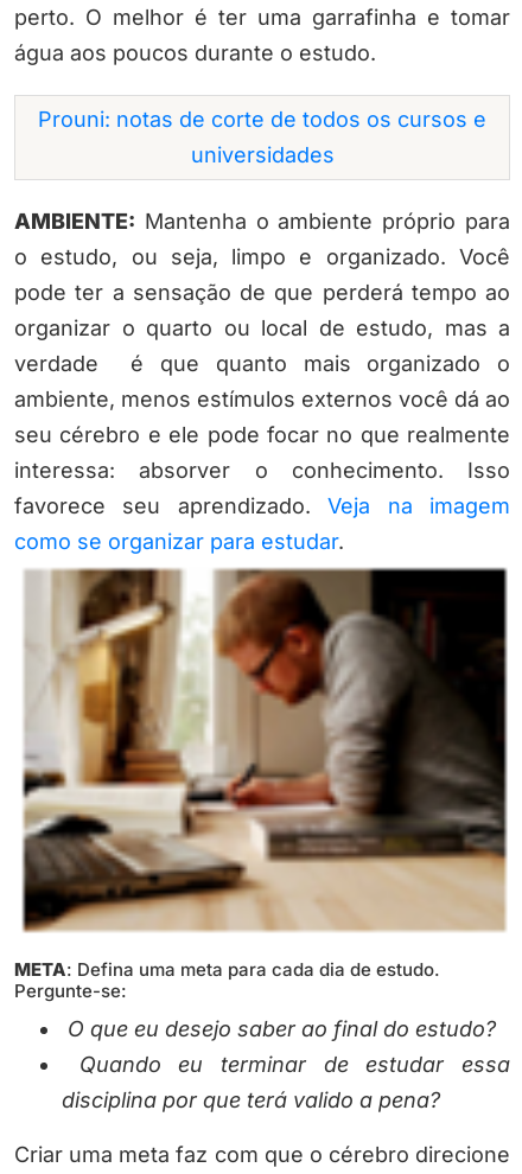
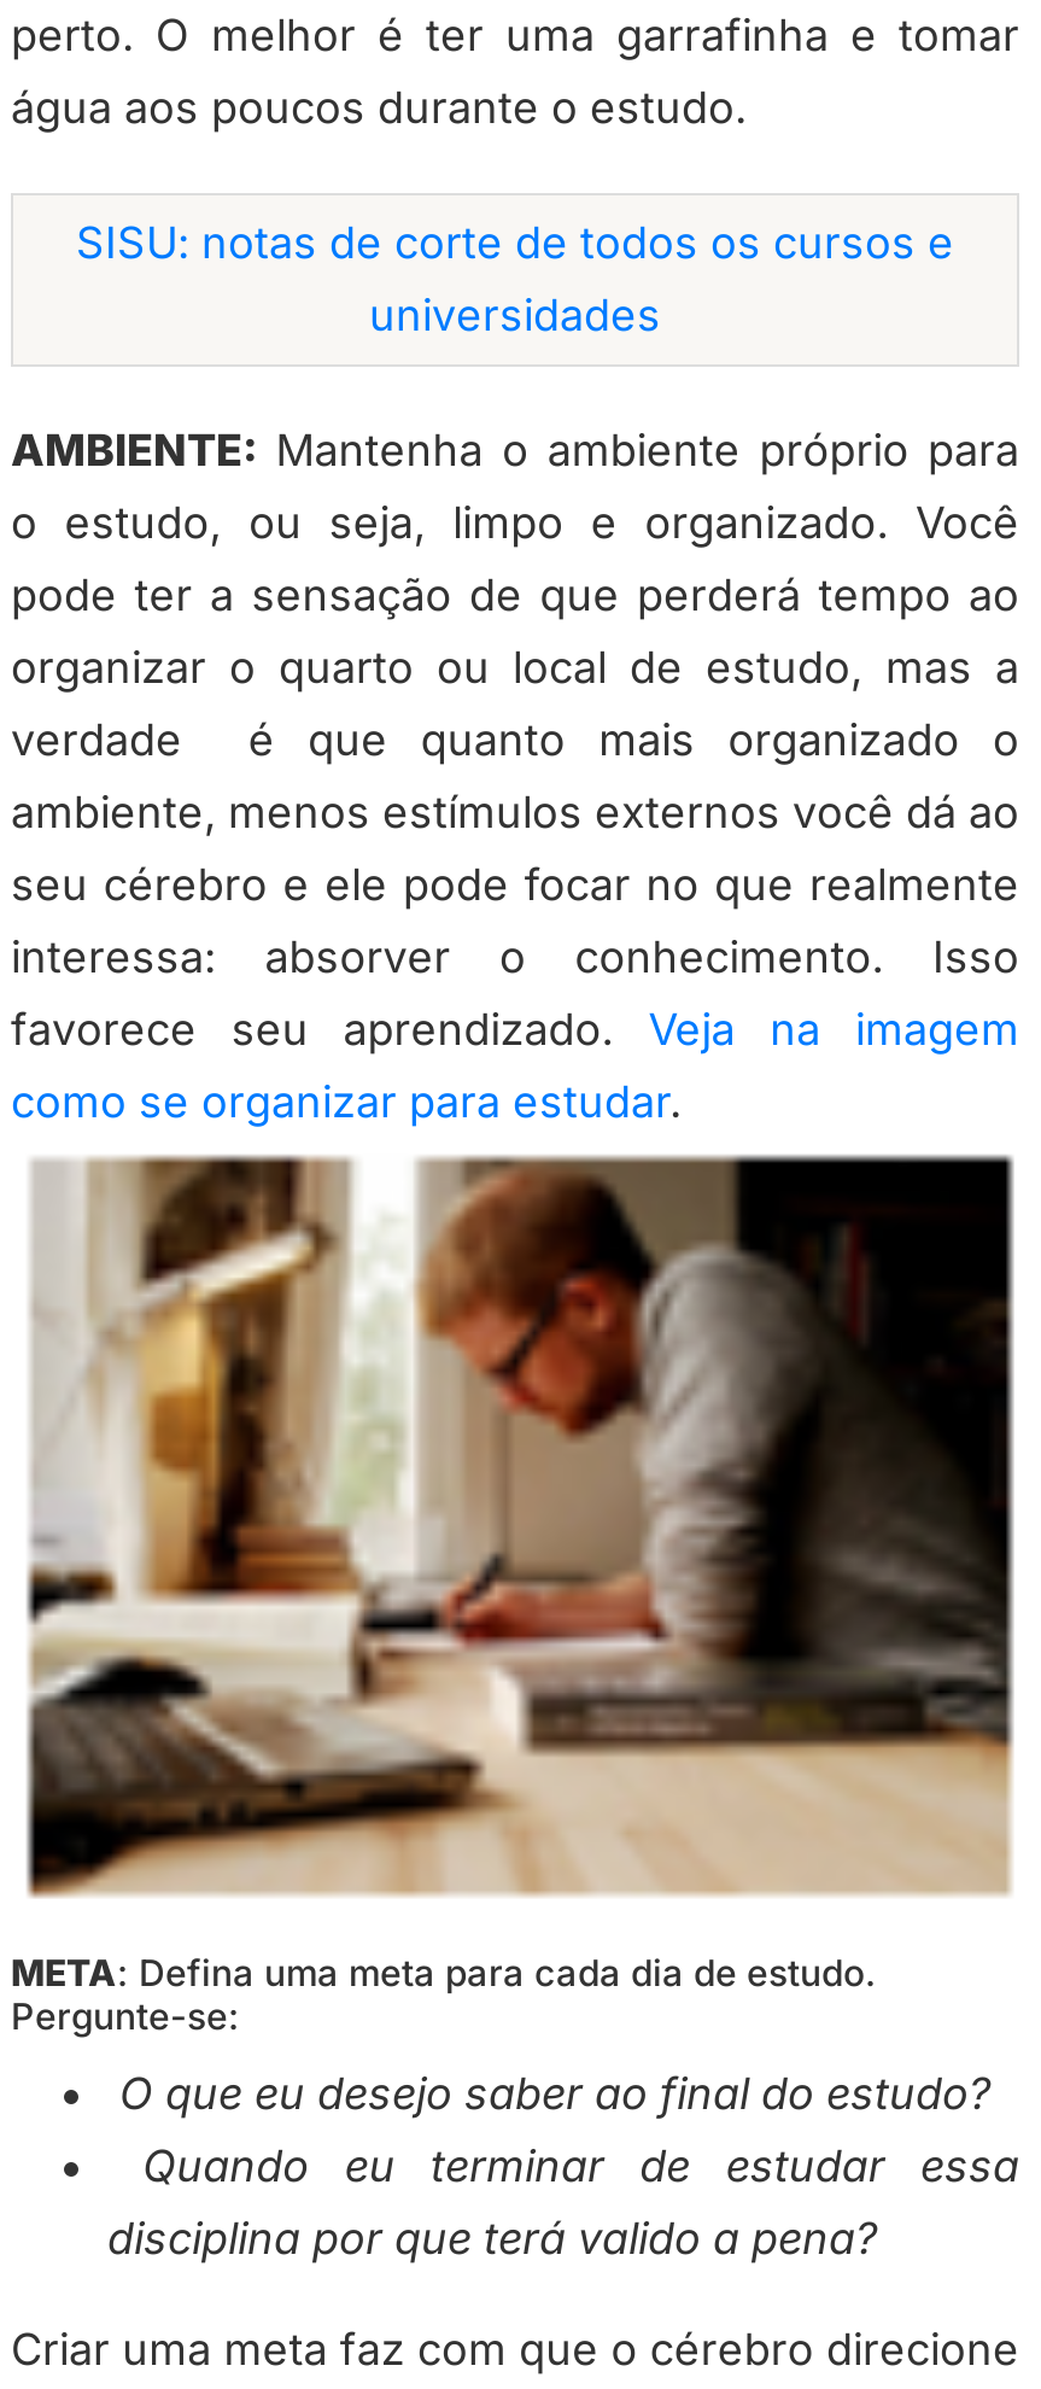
[38,107,486,132] Prouni: notas de corte de todos os cursos e -> [76,218,954,269] SISU: notas de corte de todos os cursos e

